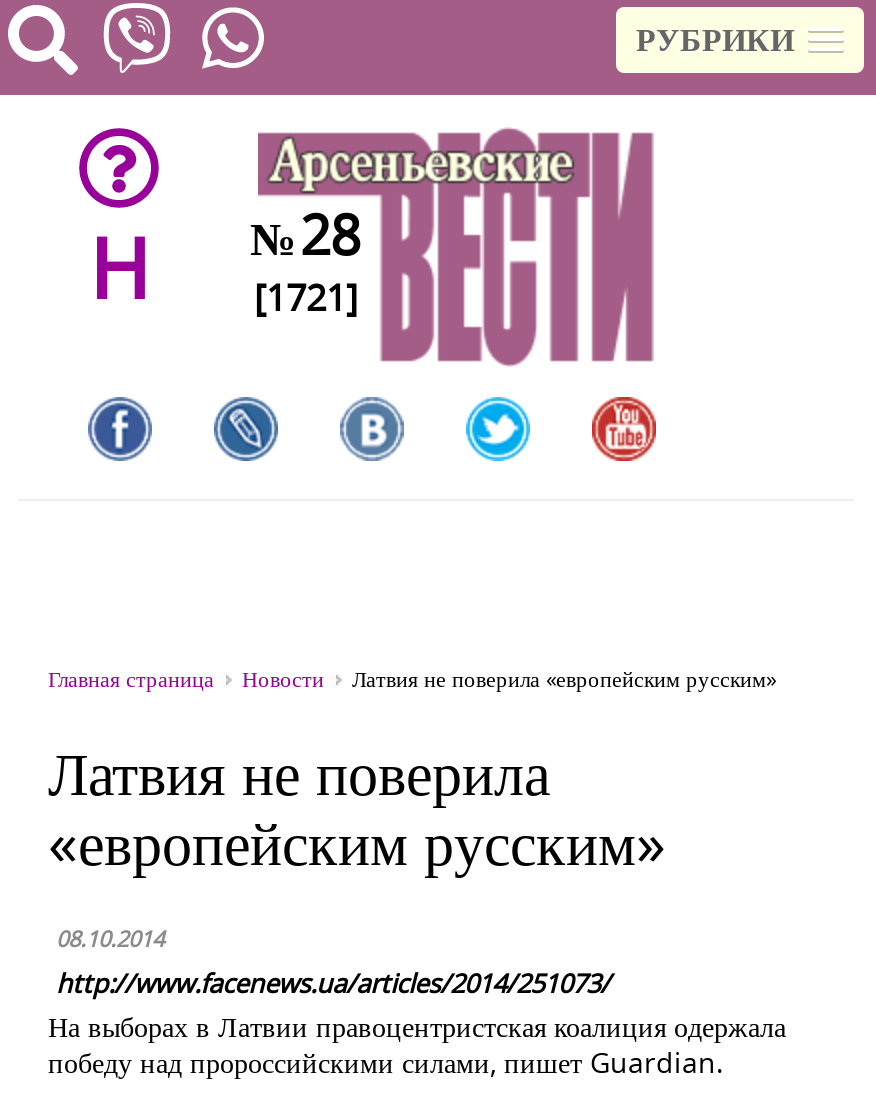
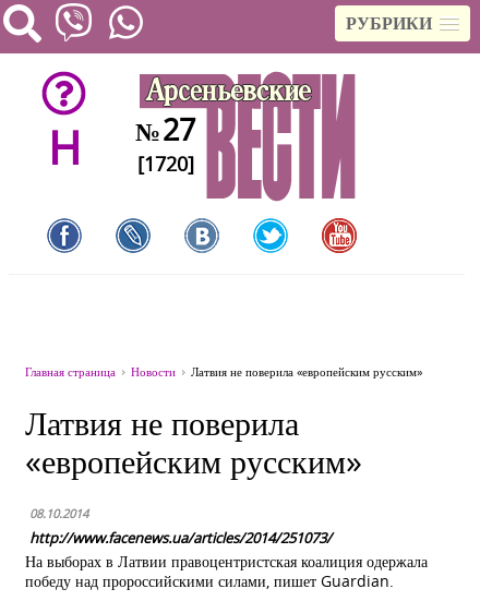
[89,197,360,323] H № 28 -> [47,109,195,178] H № 27
[254,273,358,321] [1721] -> [137,151,194,177] [1720]

